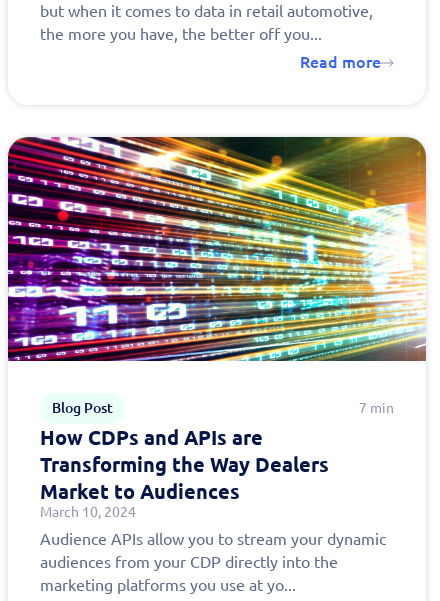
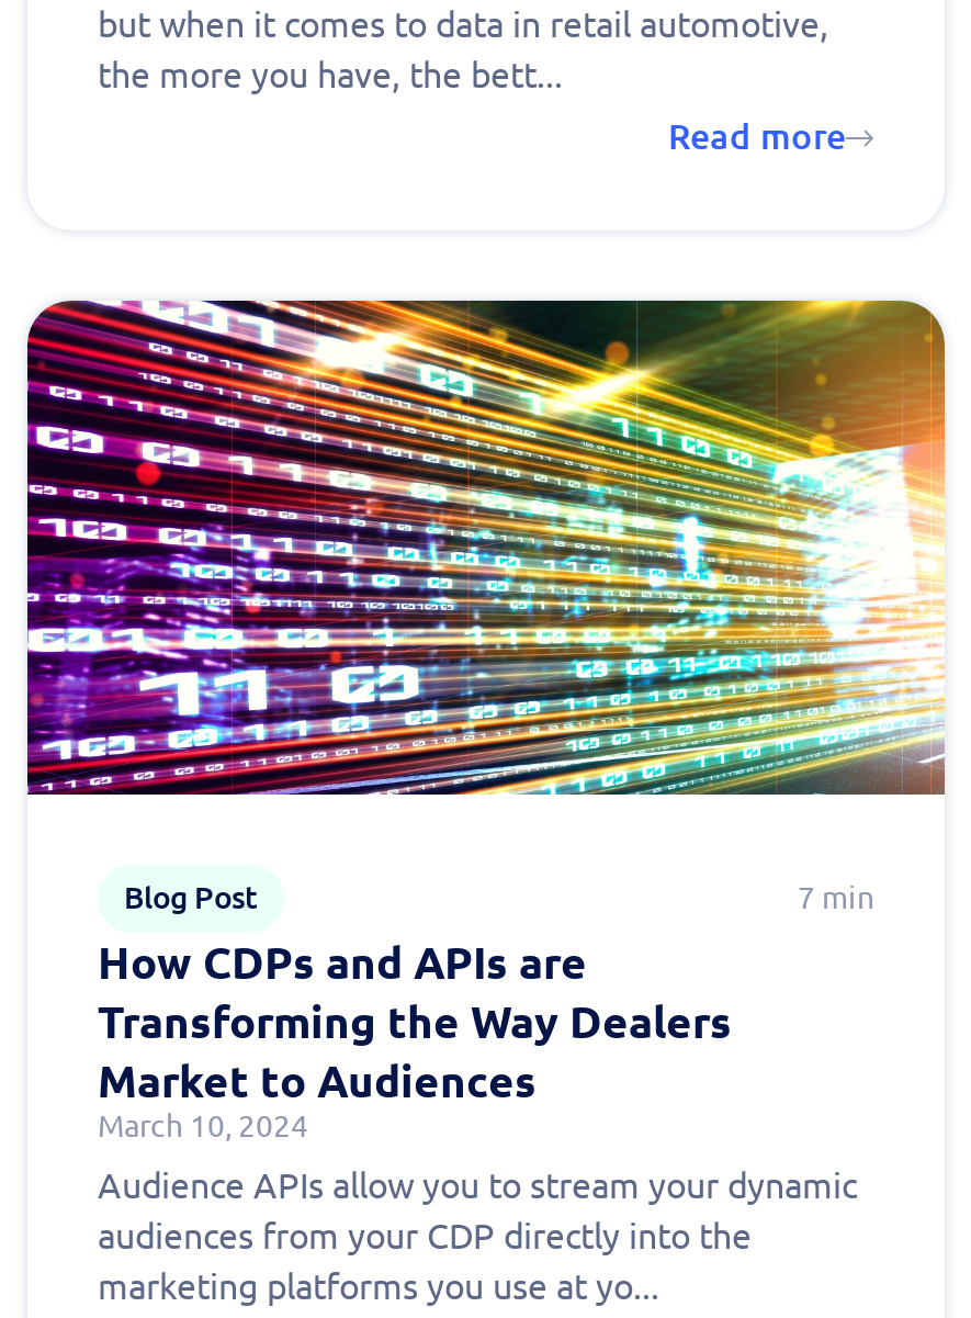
[40,25,322,43] the more you have, the better off you... -> [98,56,563,95] the more you have, the bett...

